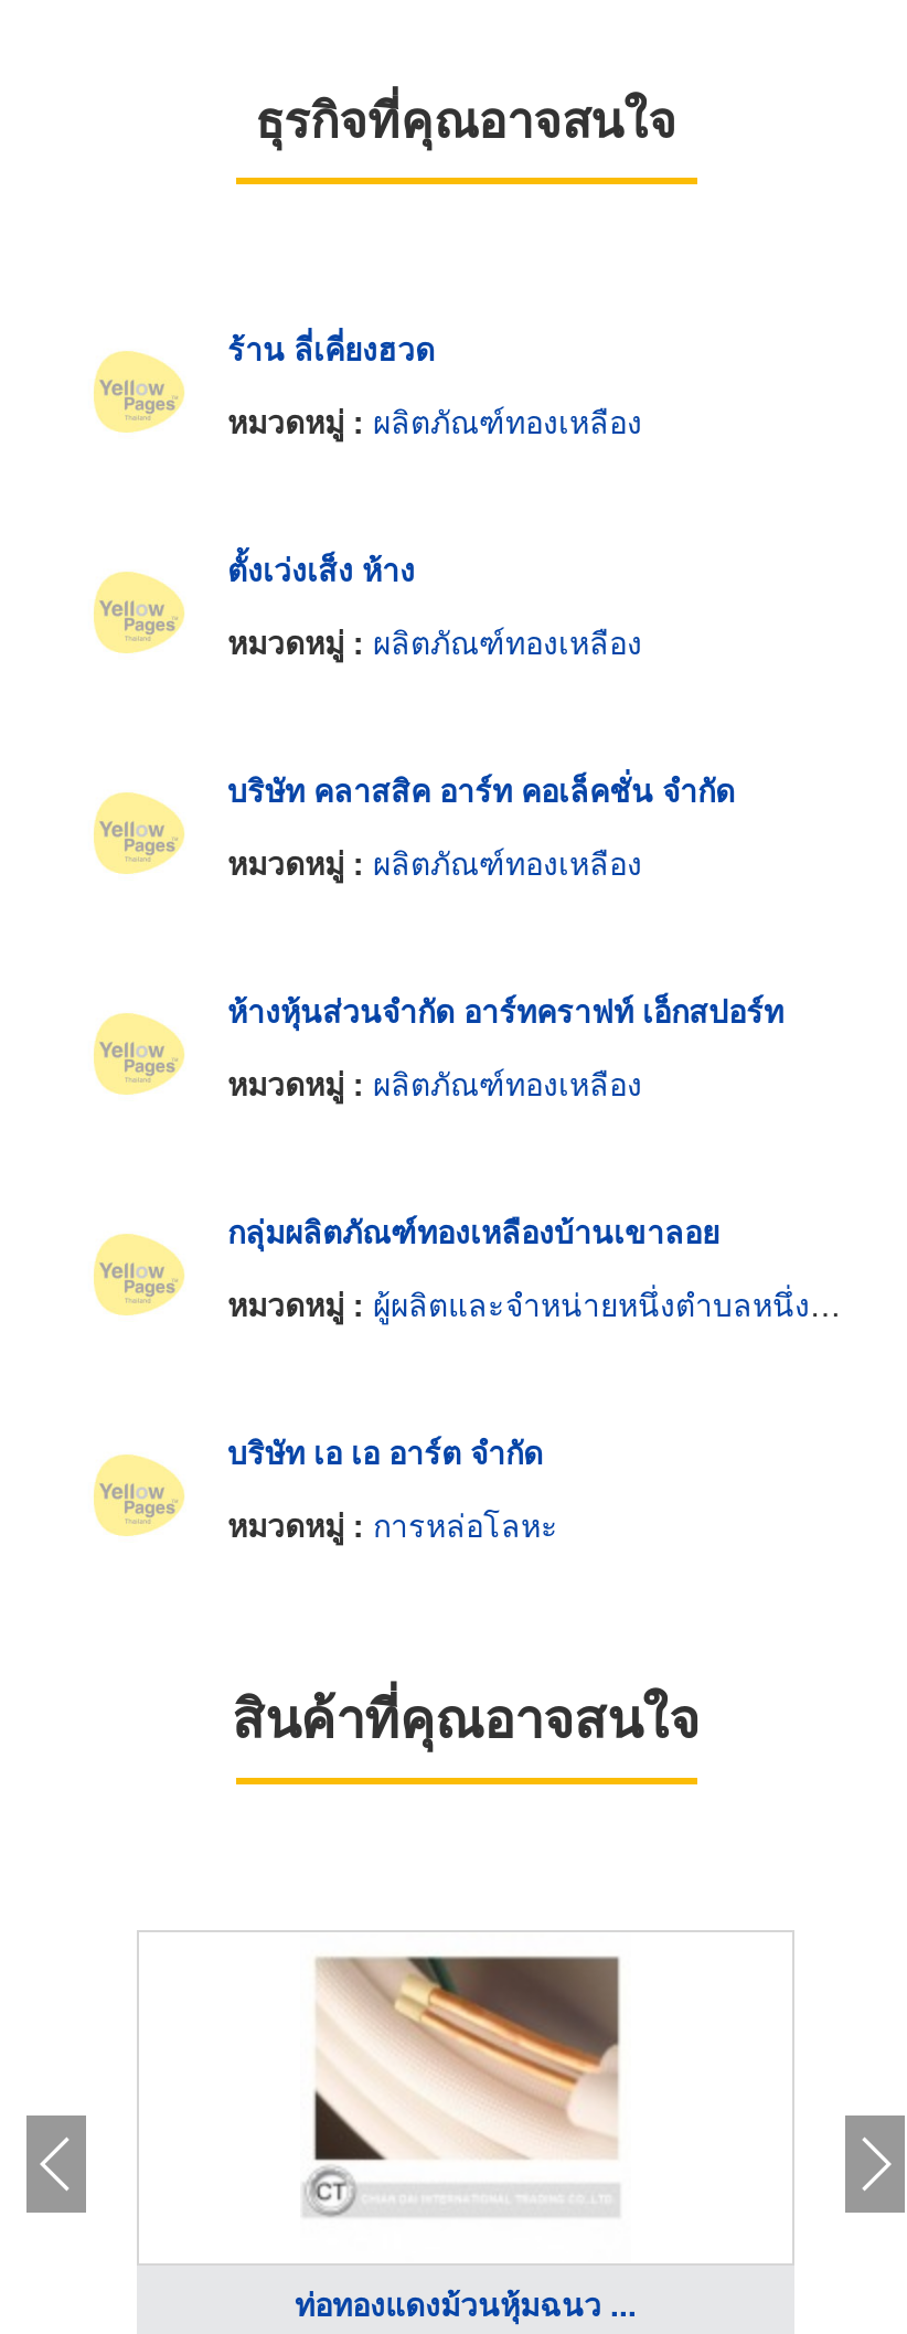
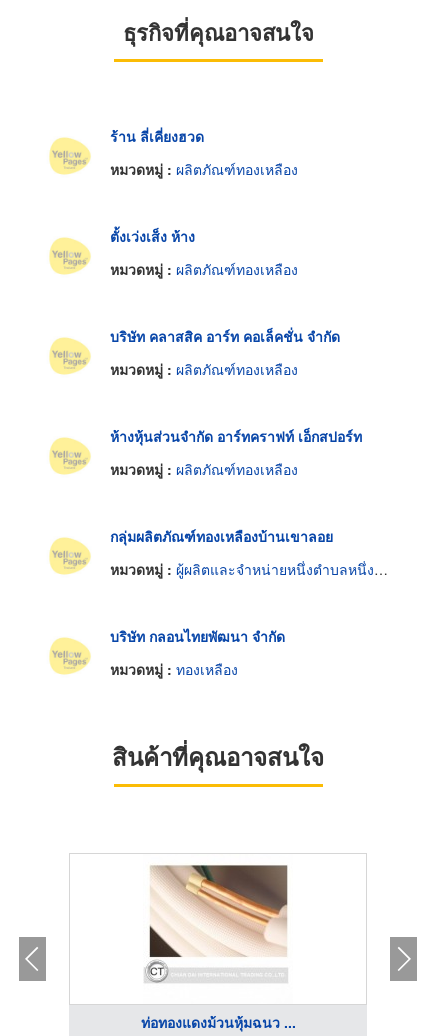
[227,1429,543,1473] บริษัท เอ เอ อาร์ต จำกัด -> [110,626,285,646] บริษัท กลอนไทยพัฒนา จำกัด
[227,1502,558,1547] หมวดหมู่ :การหล่อโลหะ -> [110,659,238,679] หมวดหมู่ :ทองเหลือง

